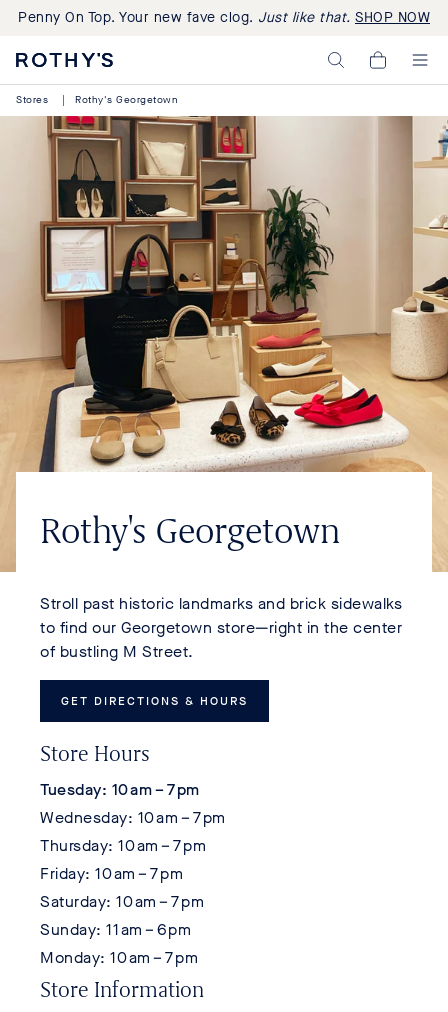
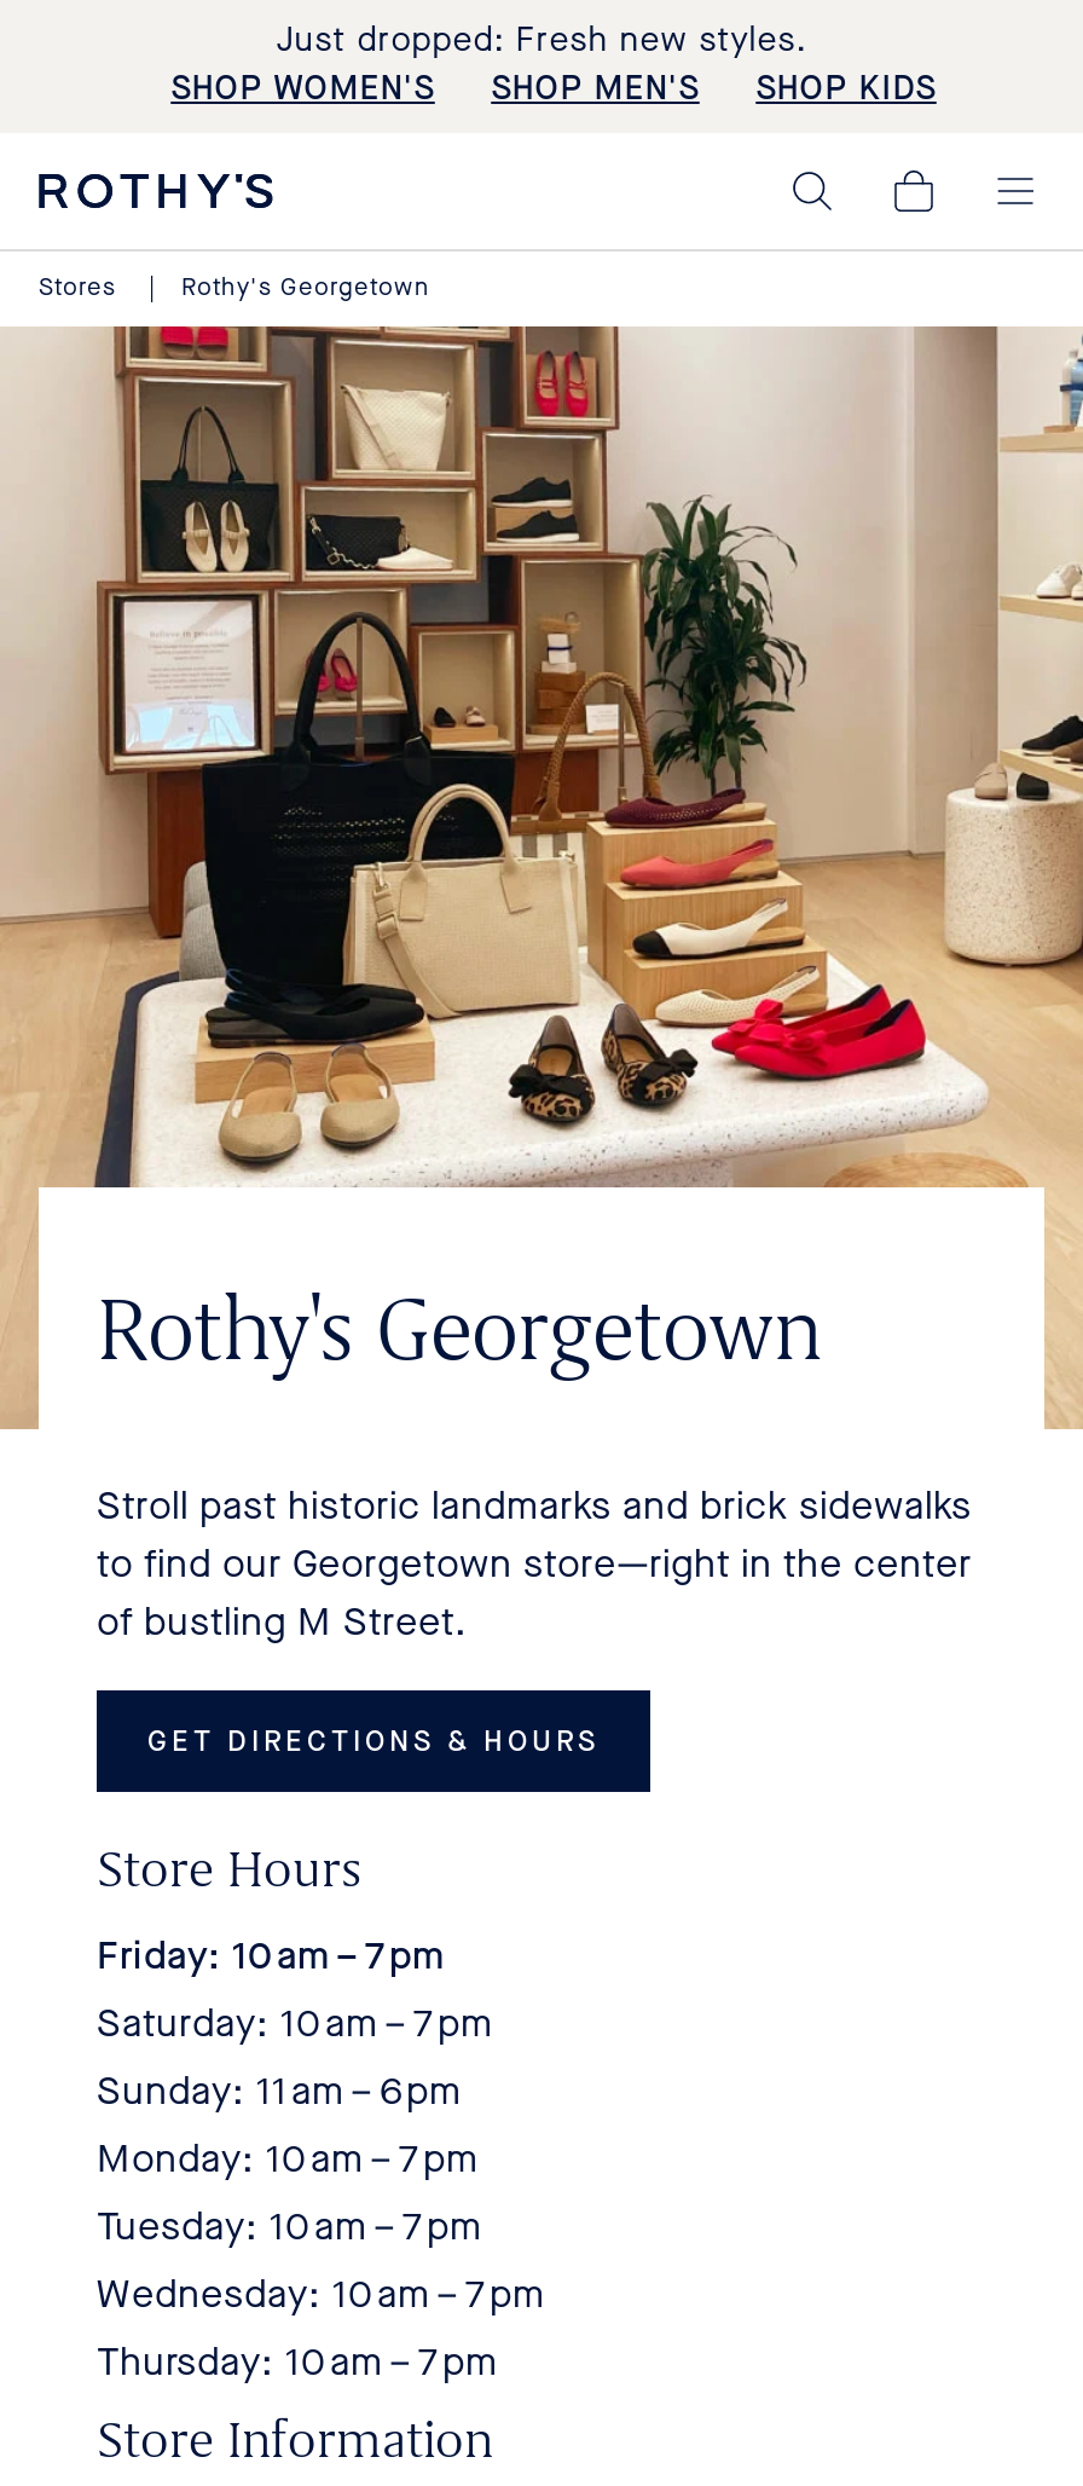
[18,8,430,27] Penny On Top. Your new fave clog. Just like that. SHOP NOW -> [171,17,936,111] Just dropped: Fresh new styles. | SHOP WOMEN'S | SHOP MEN'S | SHOP KIDS
moved [40,779,225,856] -> [97,2201,545,2387]: Tuesday: 10 am – 7 pm | Wednesday: 10 am – 7 pm | Thursday: 10 am – 7 pm
moved [40,863,204,968] -> [97,1930,493,2184]: Friday: 10 am – 7 pm | Saturday: 10 am – 7 pm | Sunday: 11 am – 6 pm | Monday: 10 am – 7 pm

